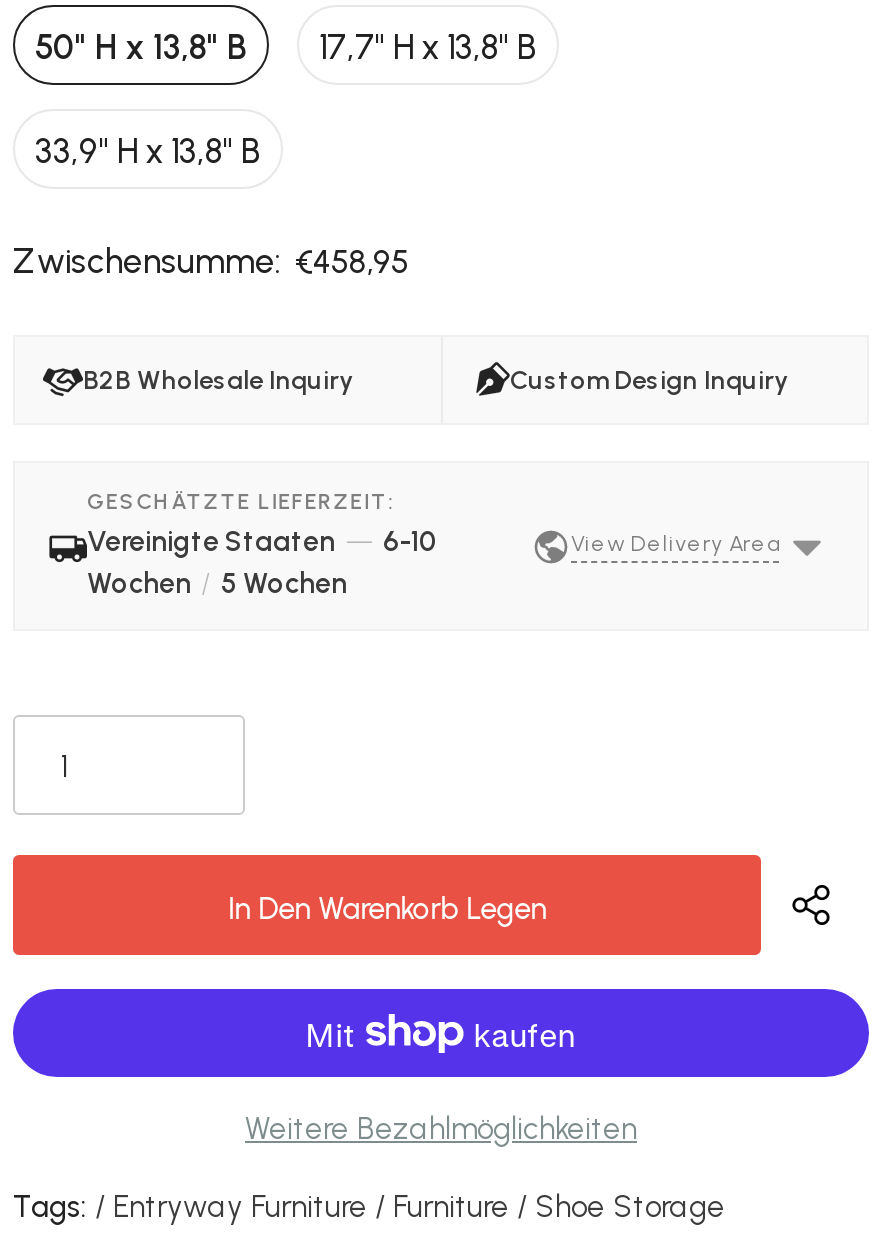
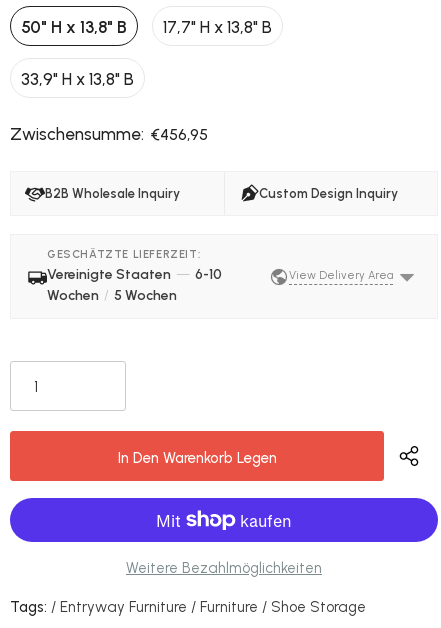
[13,240,409,280] Zwischensumme: €458,95 -> [10,123,208,143] Zwischensumme: €456,95

